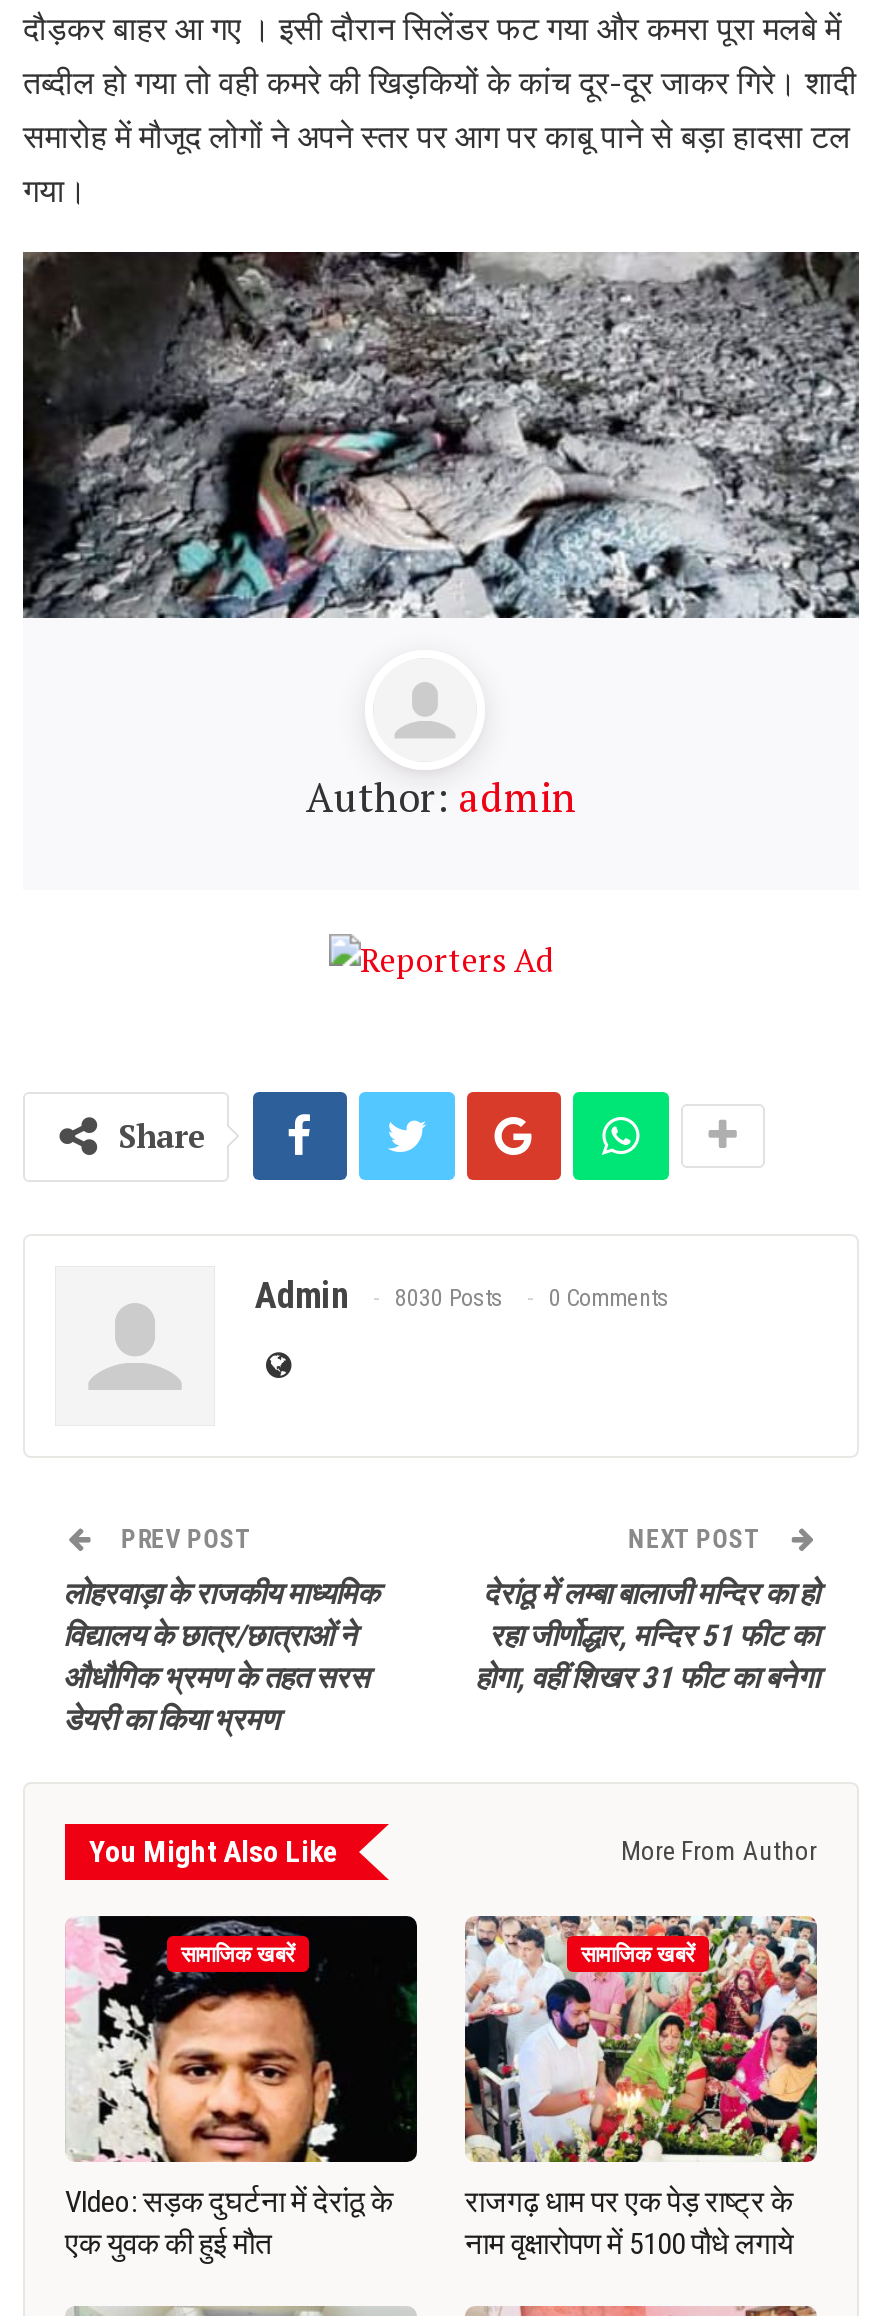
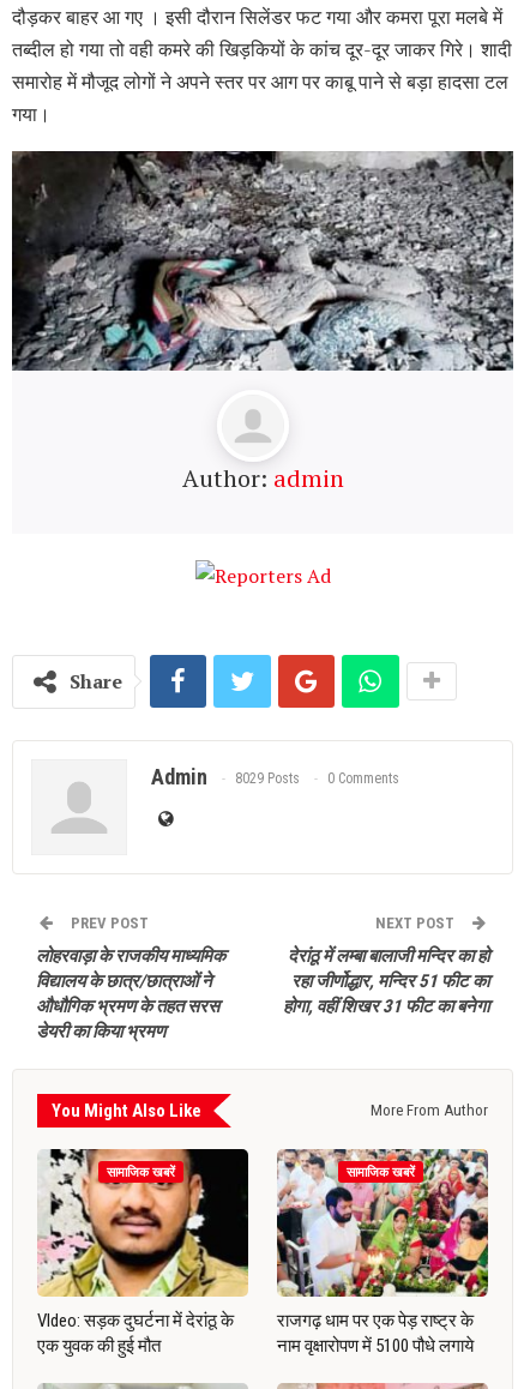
[255,1273,669,1315] Admin 8030 Posts 0 Comments -> [151,763,399,789] Admin 8029 Posts 0 Comments
[65,1914,419,2164] [image] -> [38,1148,249,1298] [image]

